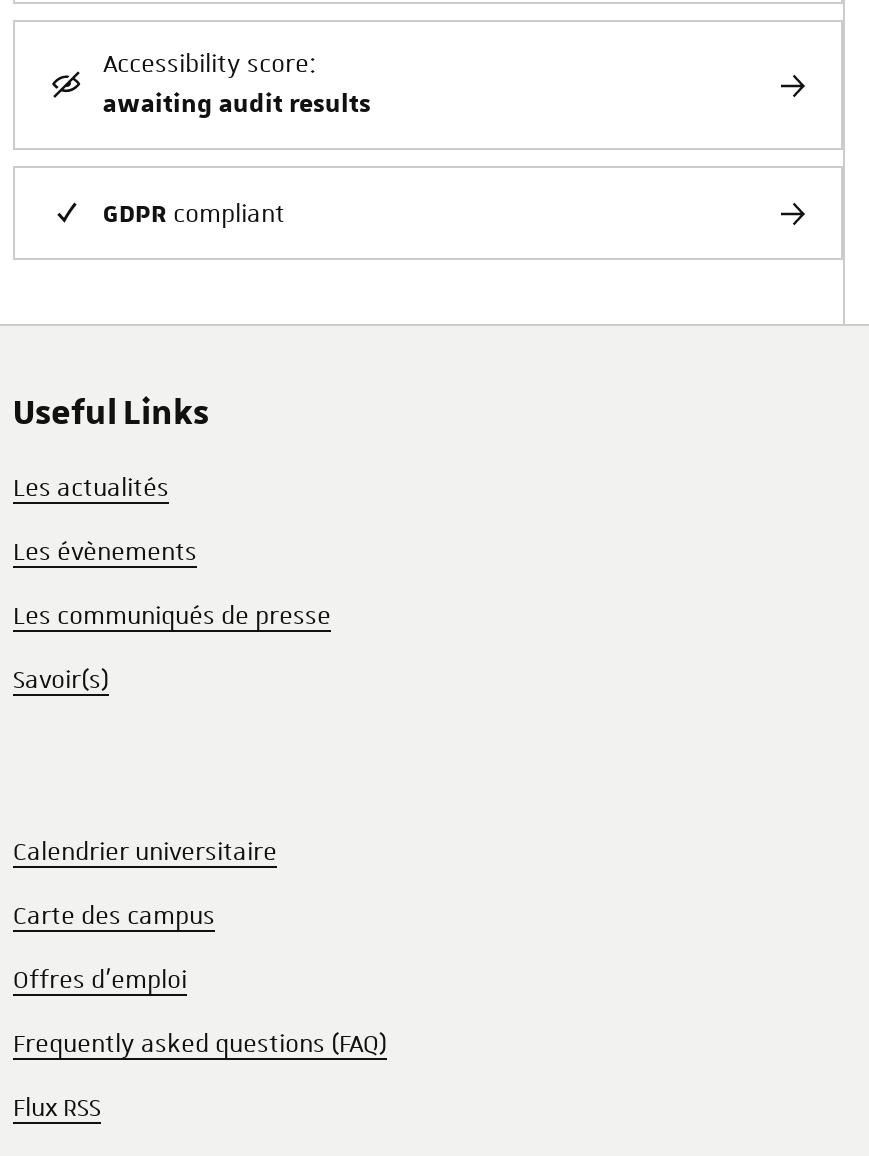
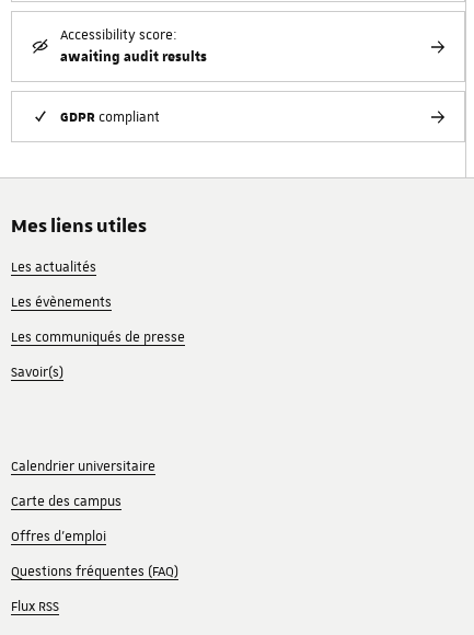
[13,392,209,436] Useful Links -> [11,215,147,239] Mes liens utiles
[13,1028,387,1060] Frequently asked questions (FAQ) -> [11,563,178,580] Questions fréquentes (FAQ)

